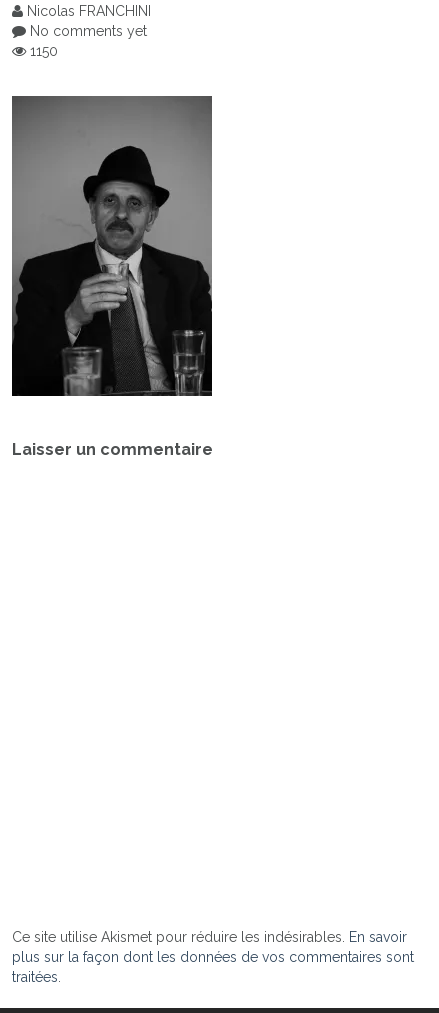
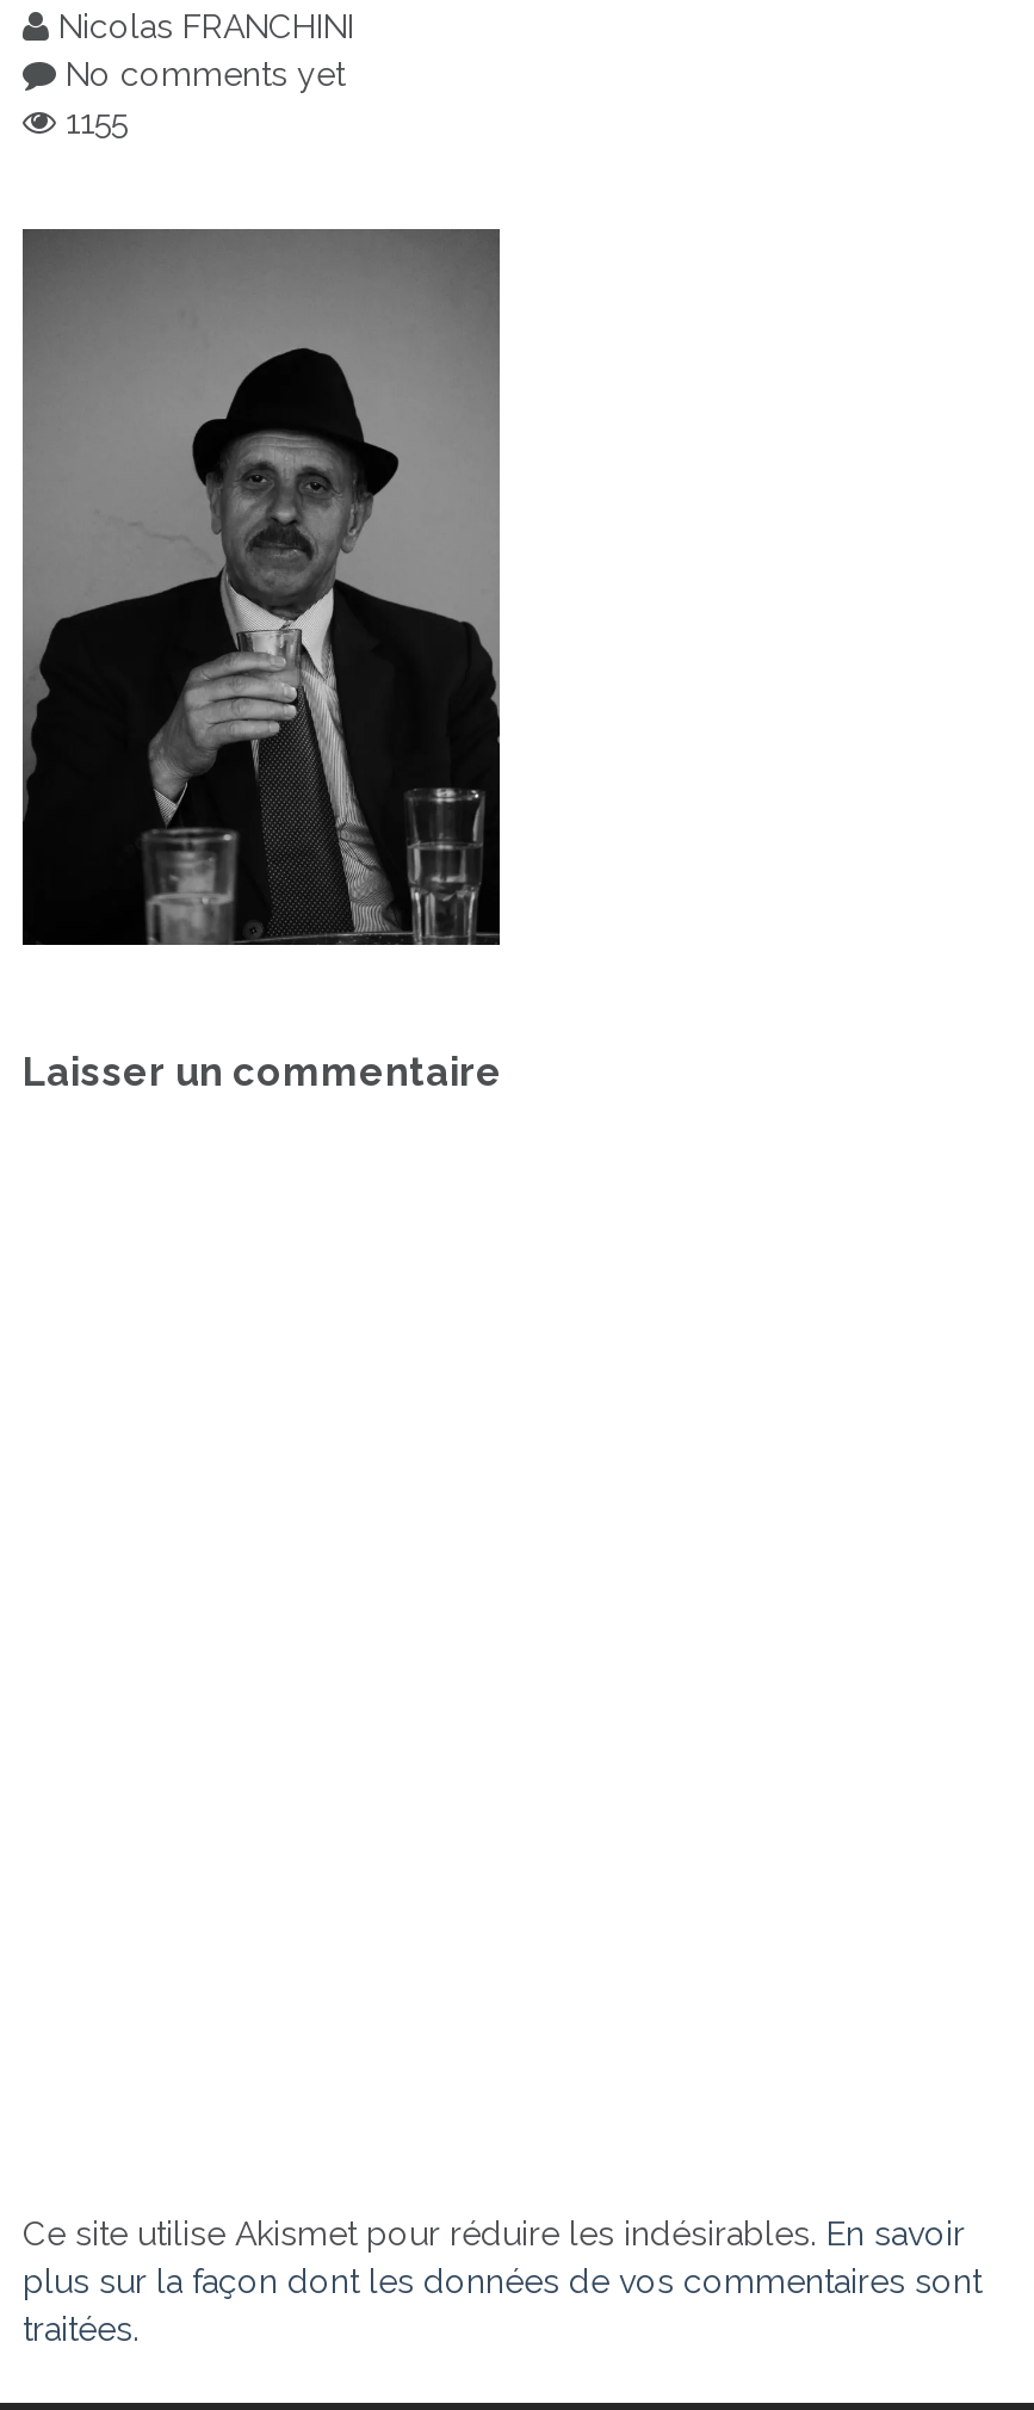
[26,43,58,59] 1150 -> [56,103,128,141] 1155

